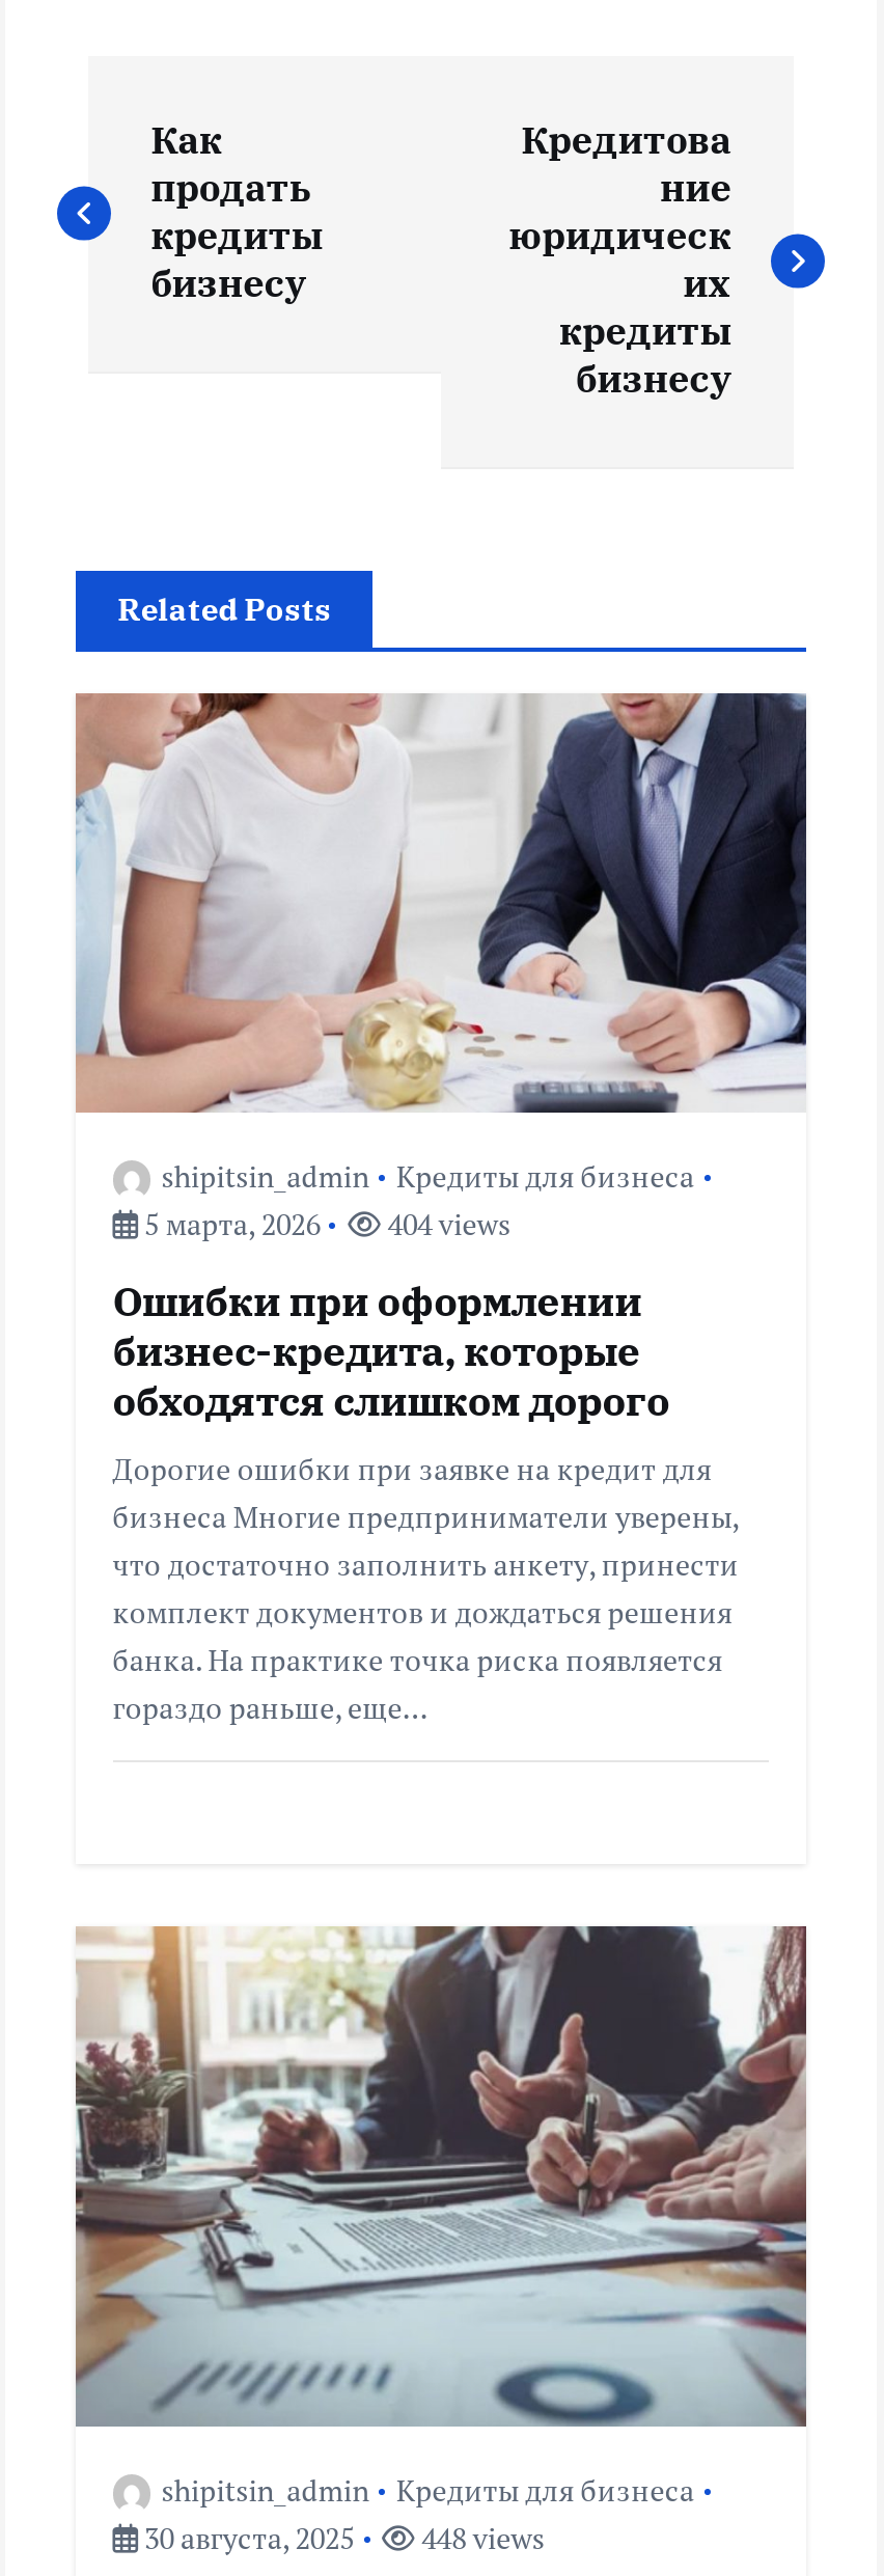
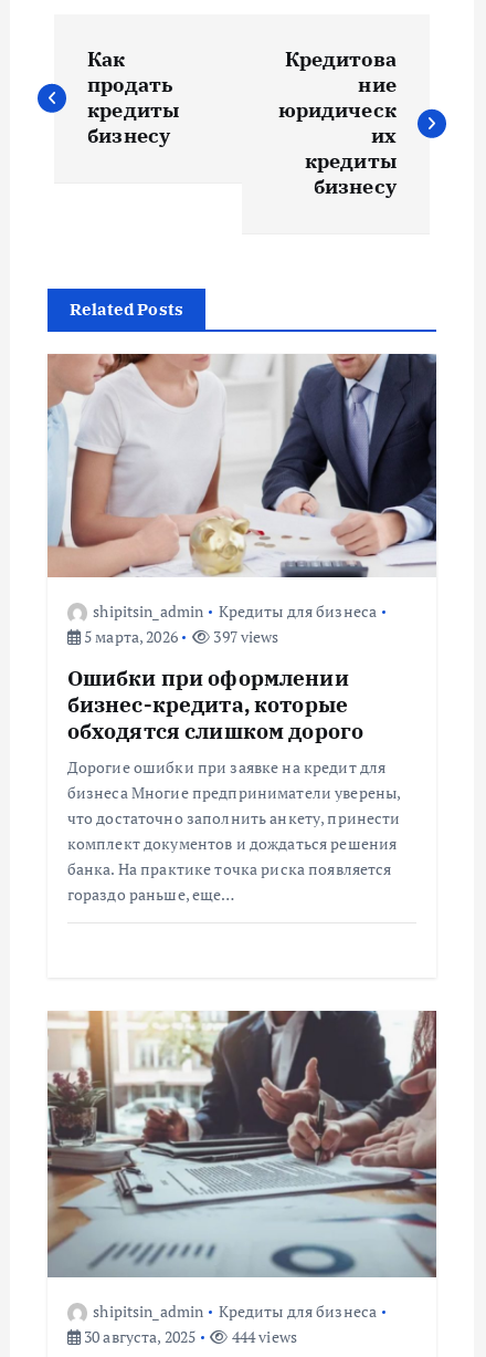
[381,1204,511,1243] 404 views -> [210,626,279,647] 397 views
[415,2518,545,2557] 448 views -> [228,1326,297,1347] 444 views

